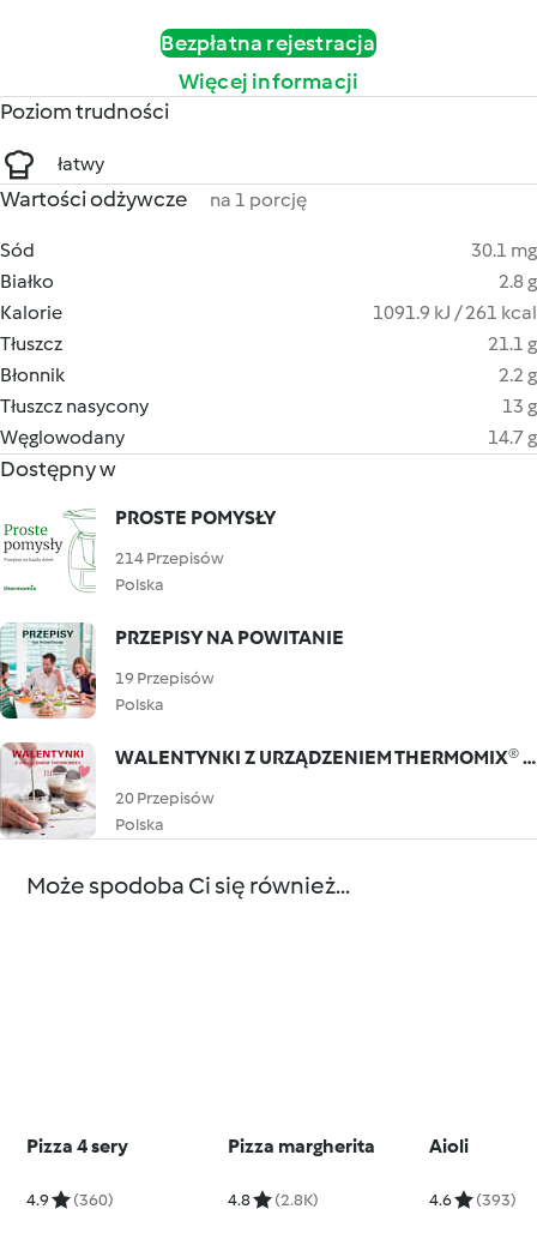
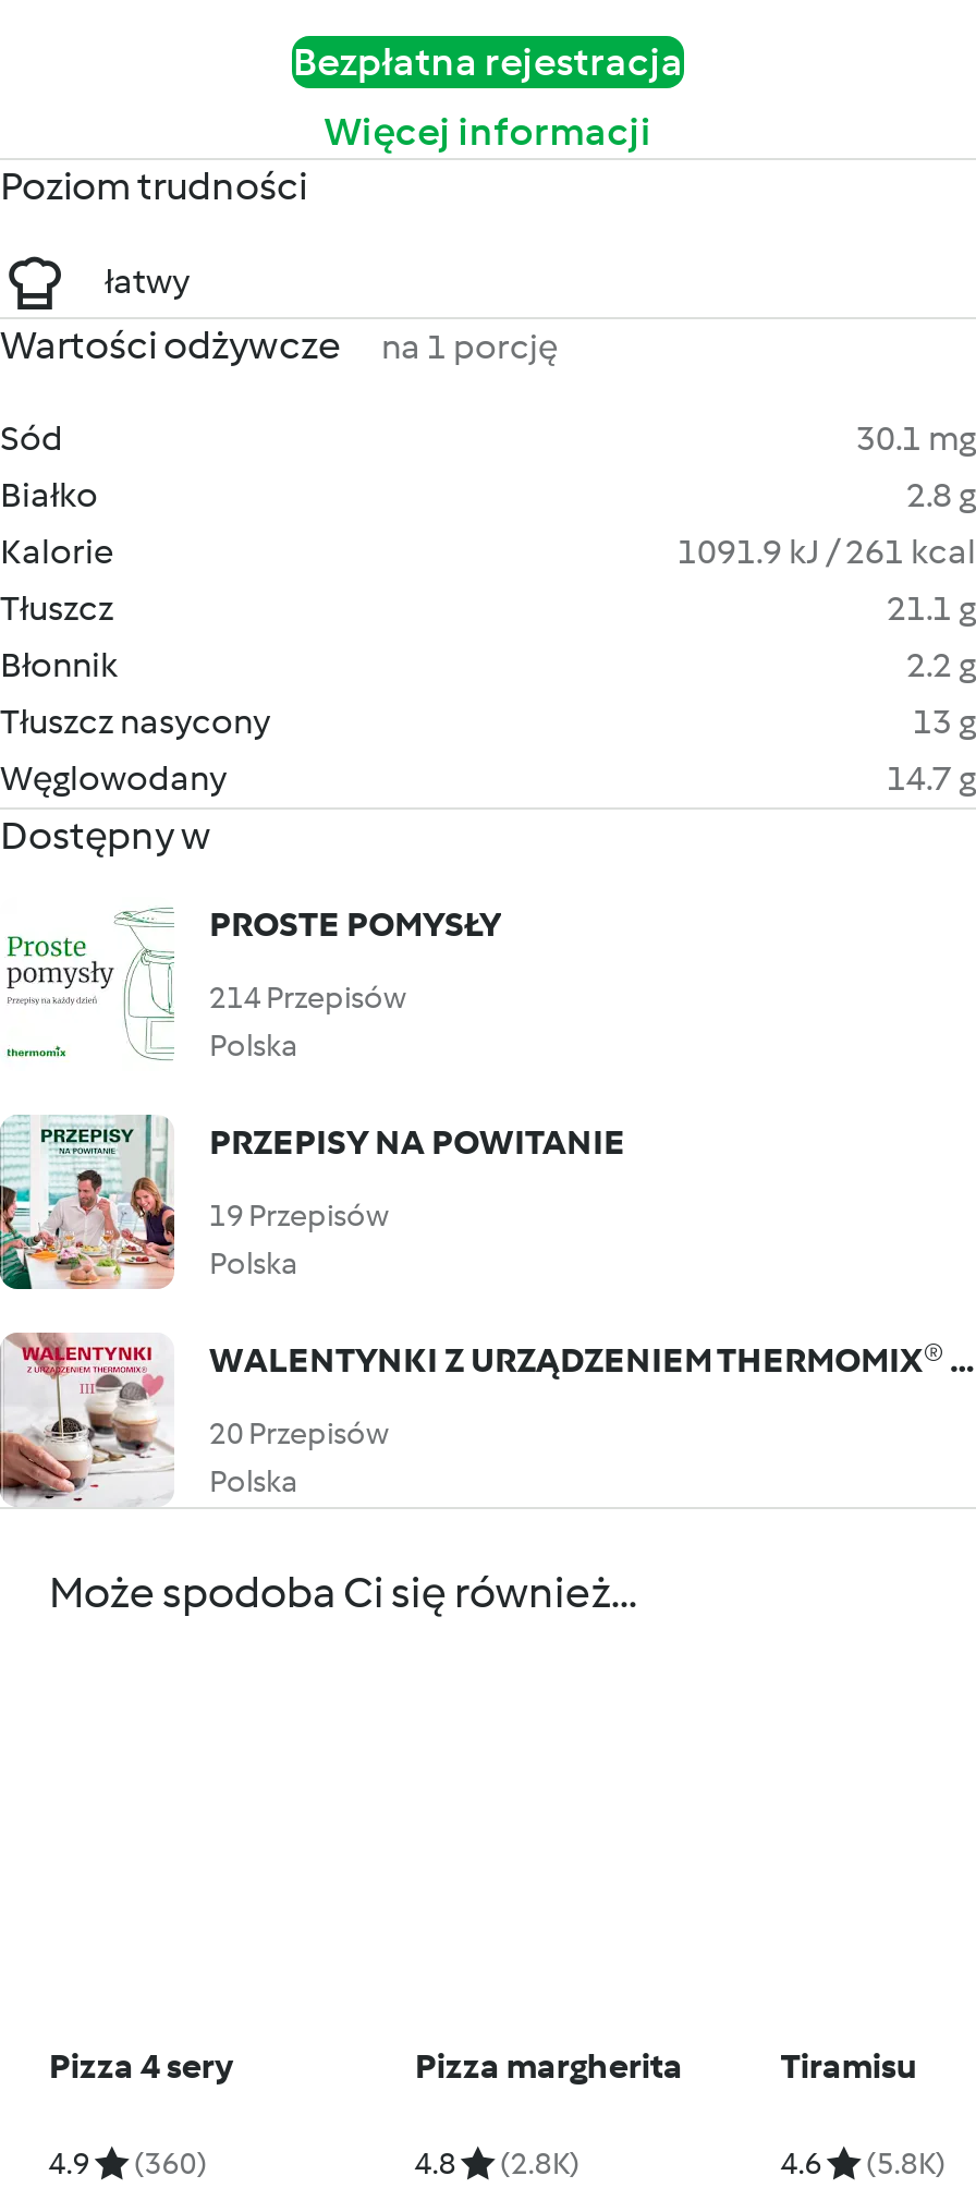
[430,1135,469,1157] Aioli -> [781,2045,916,2086] Tiramisu
[430,1190,517,1210] 4.6 (393) -> [781,2145,946,2182] 4.6 (5.8K)

